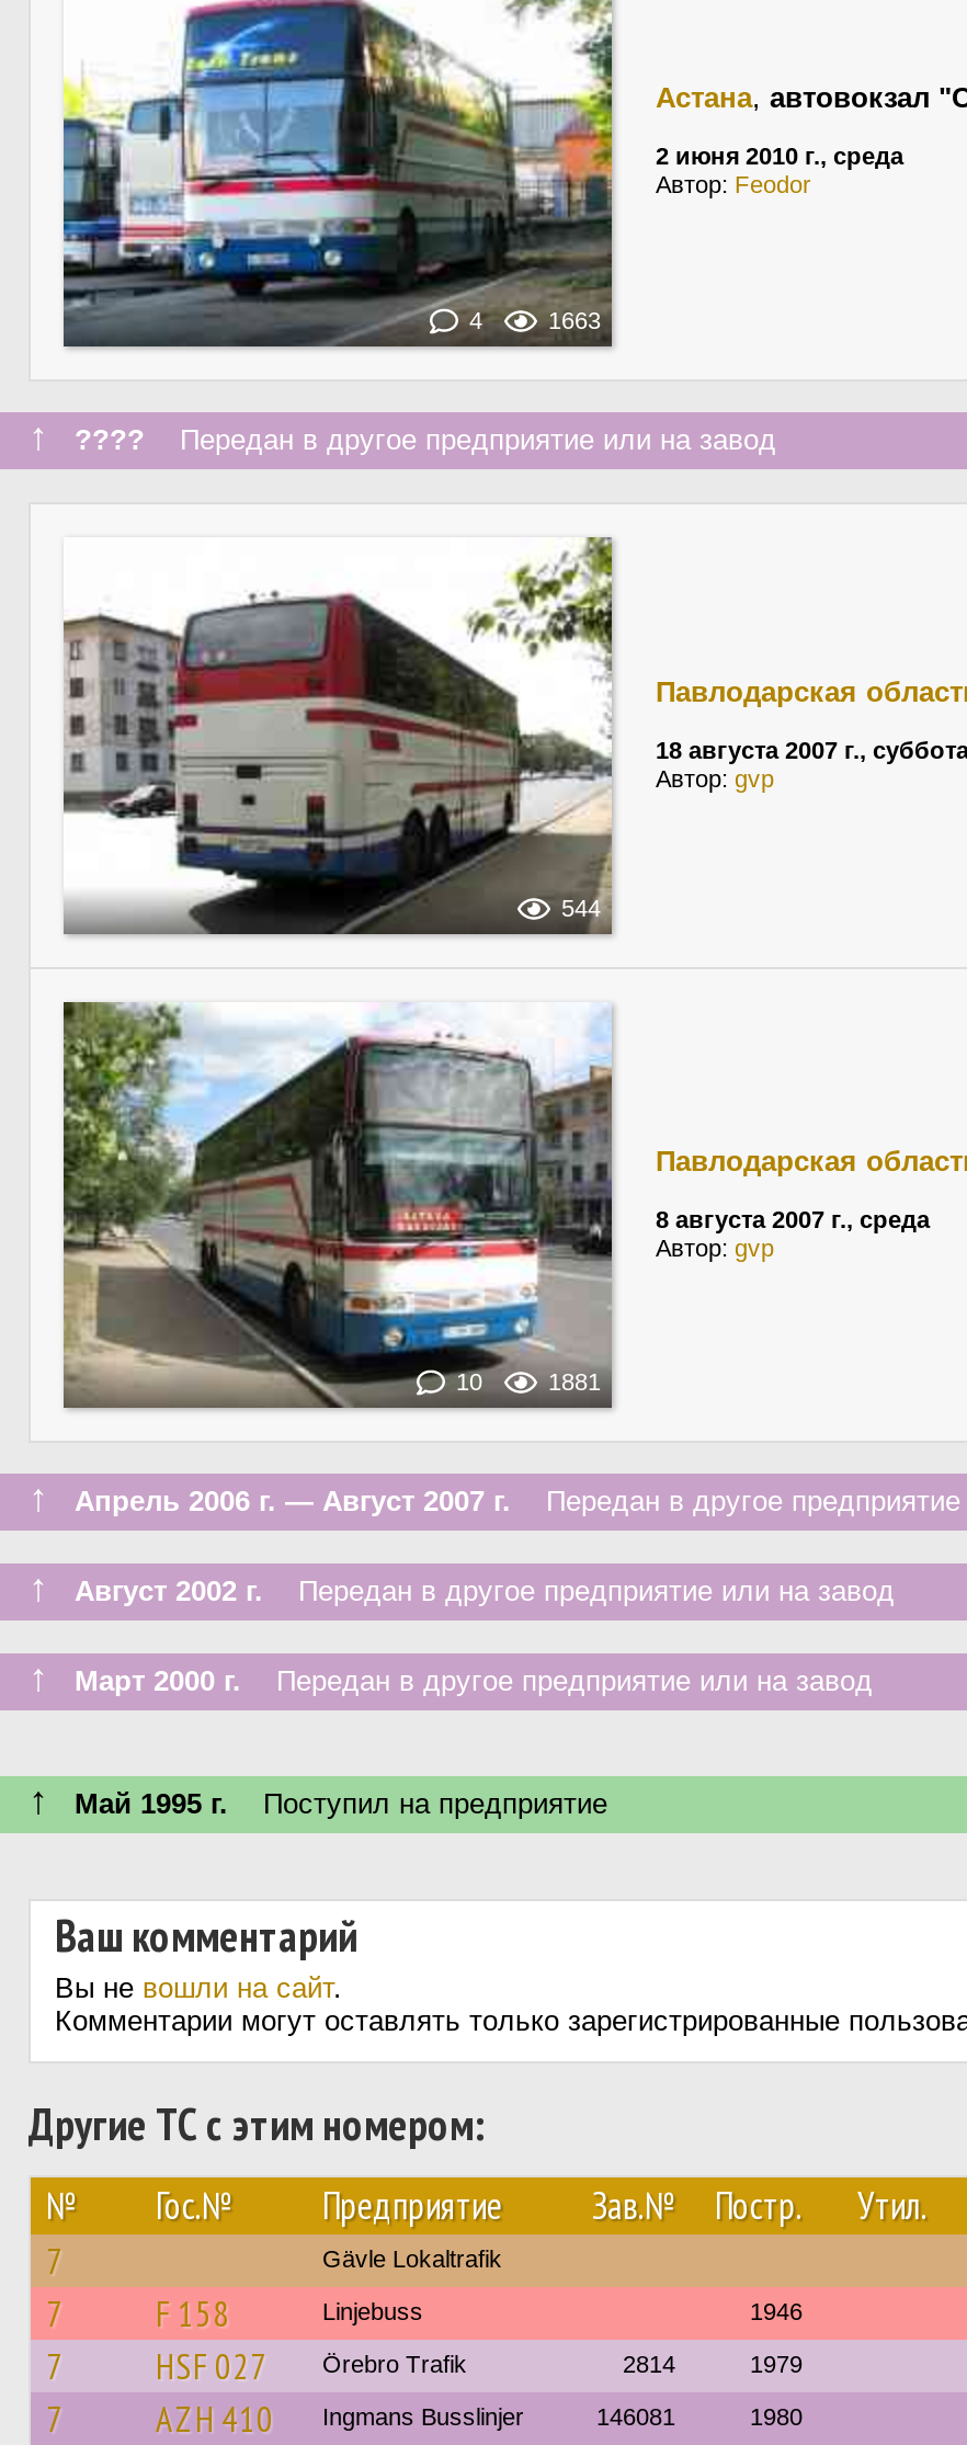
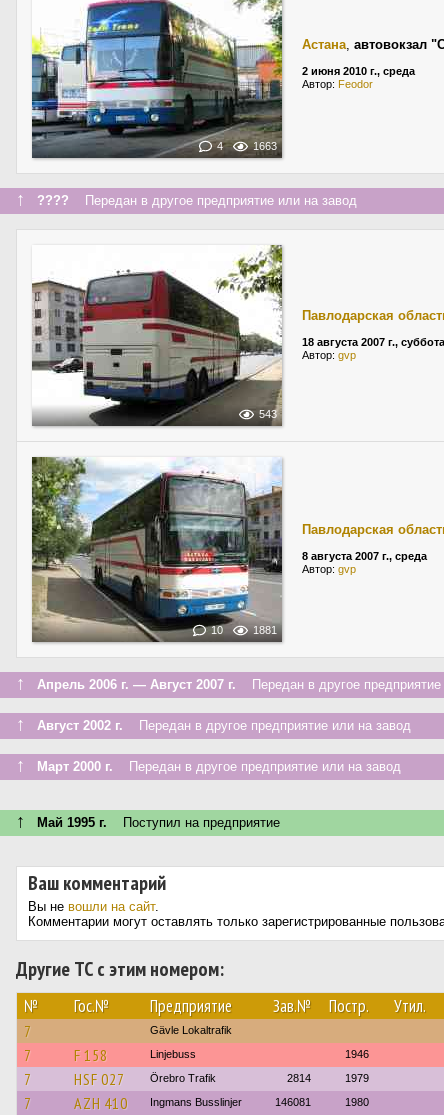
[561,895,601,921] 544 -> [259,408,277,420] 543

